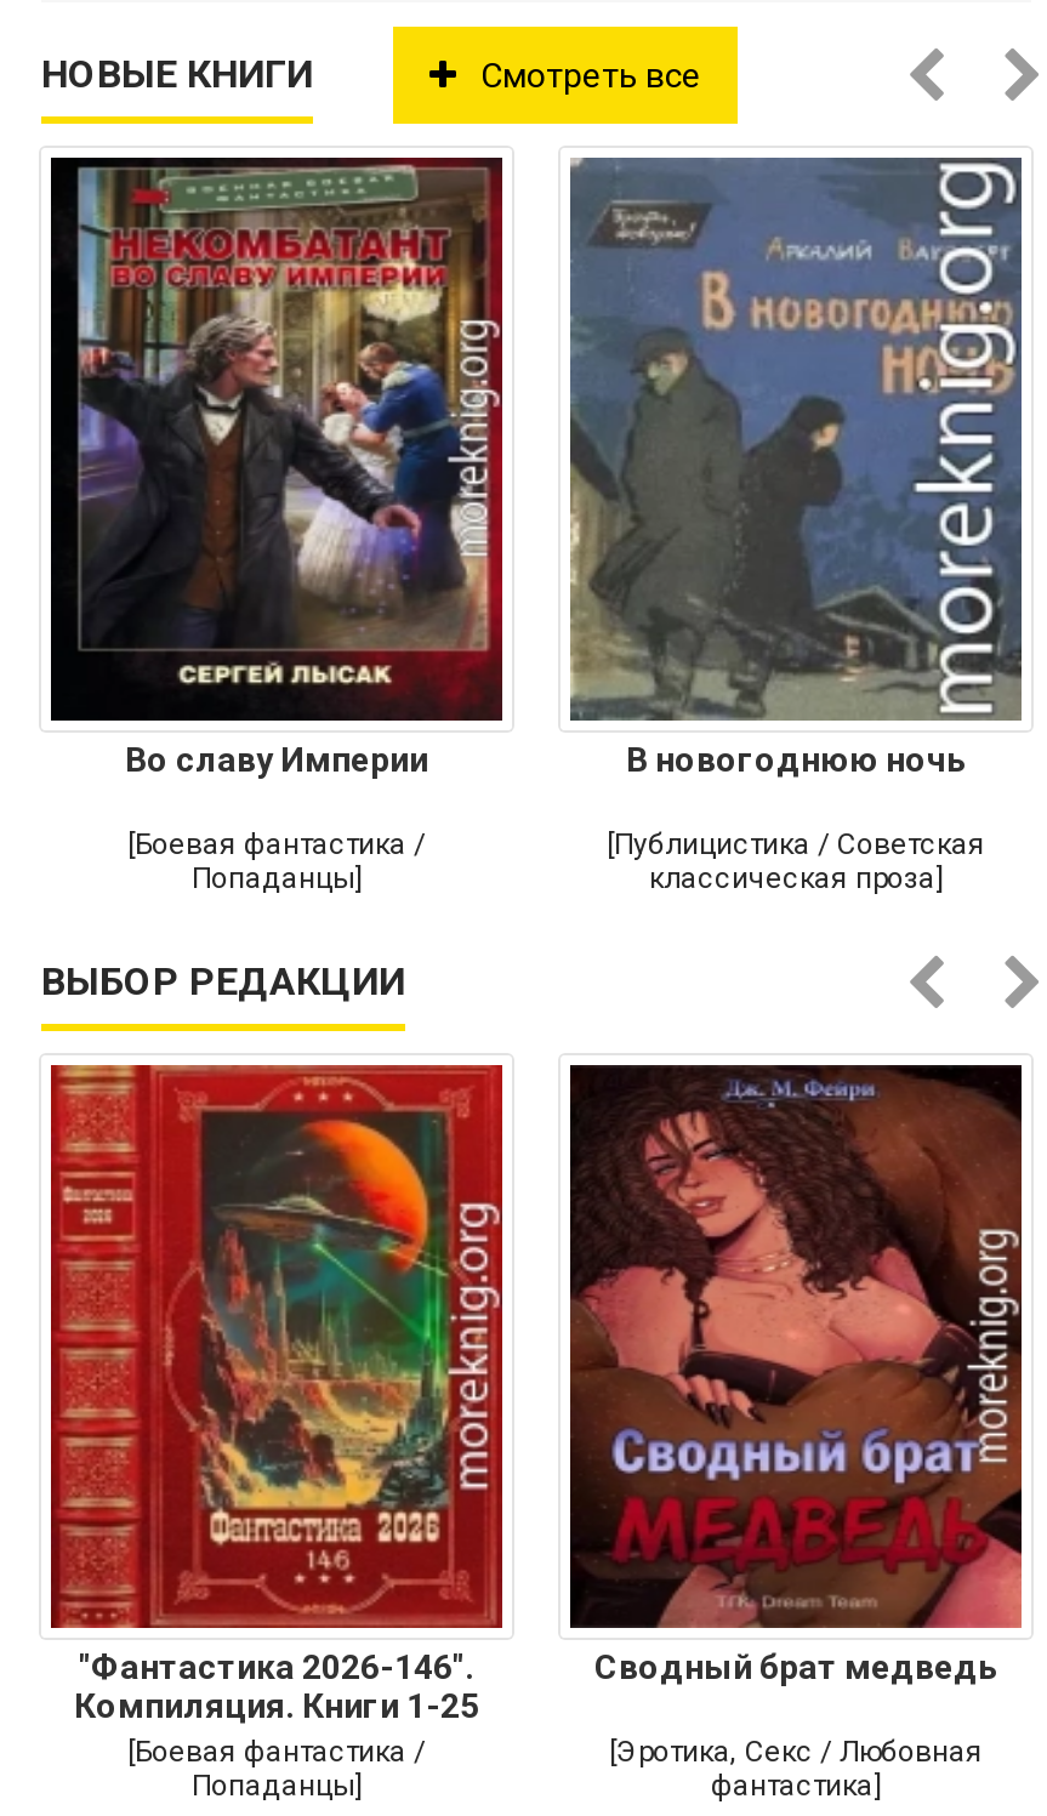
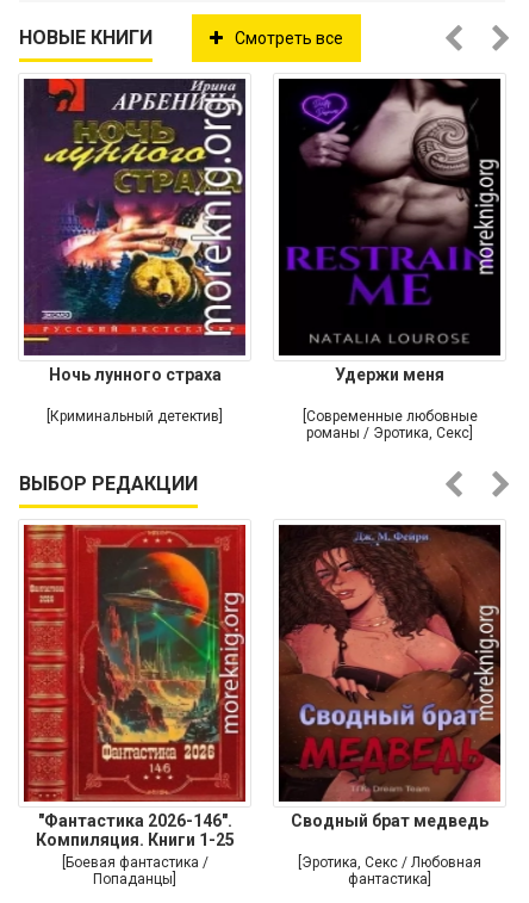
[49,155,505,778] [image] | Во славу Империи -> [23,78,247,384] [image] | Ночь лунного страха
[568,155,1024,778] [image] | В новогоднюю ночь -> [278,78,502,384] [image] | Удержи меня
[127,827,426,895] [Боевая фантастика / | Попаданцы] -> [46,408,223,424] [Криминальный детектив]
[607,827,985,895] [Публицистика / Советская | классическая проза] -> [302,408,477,441] [Современные любовные | романы / Эротика, Секс]

